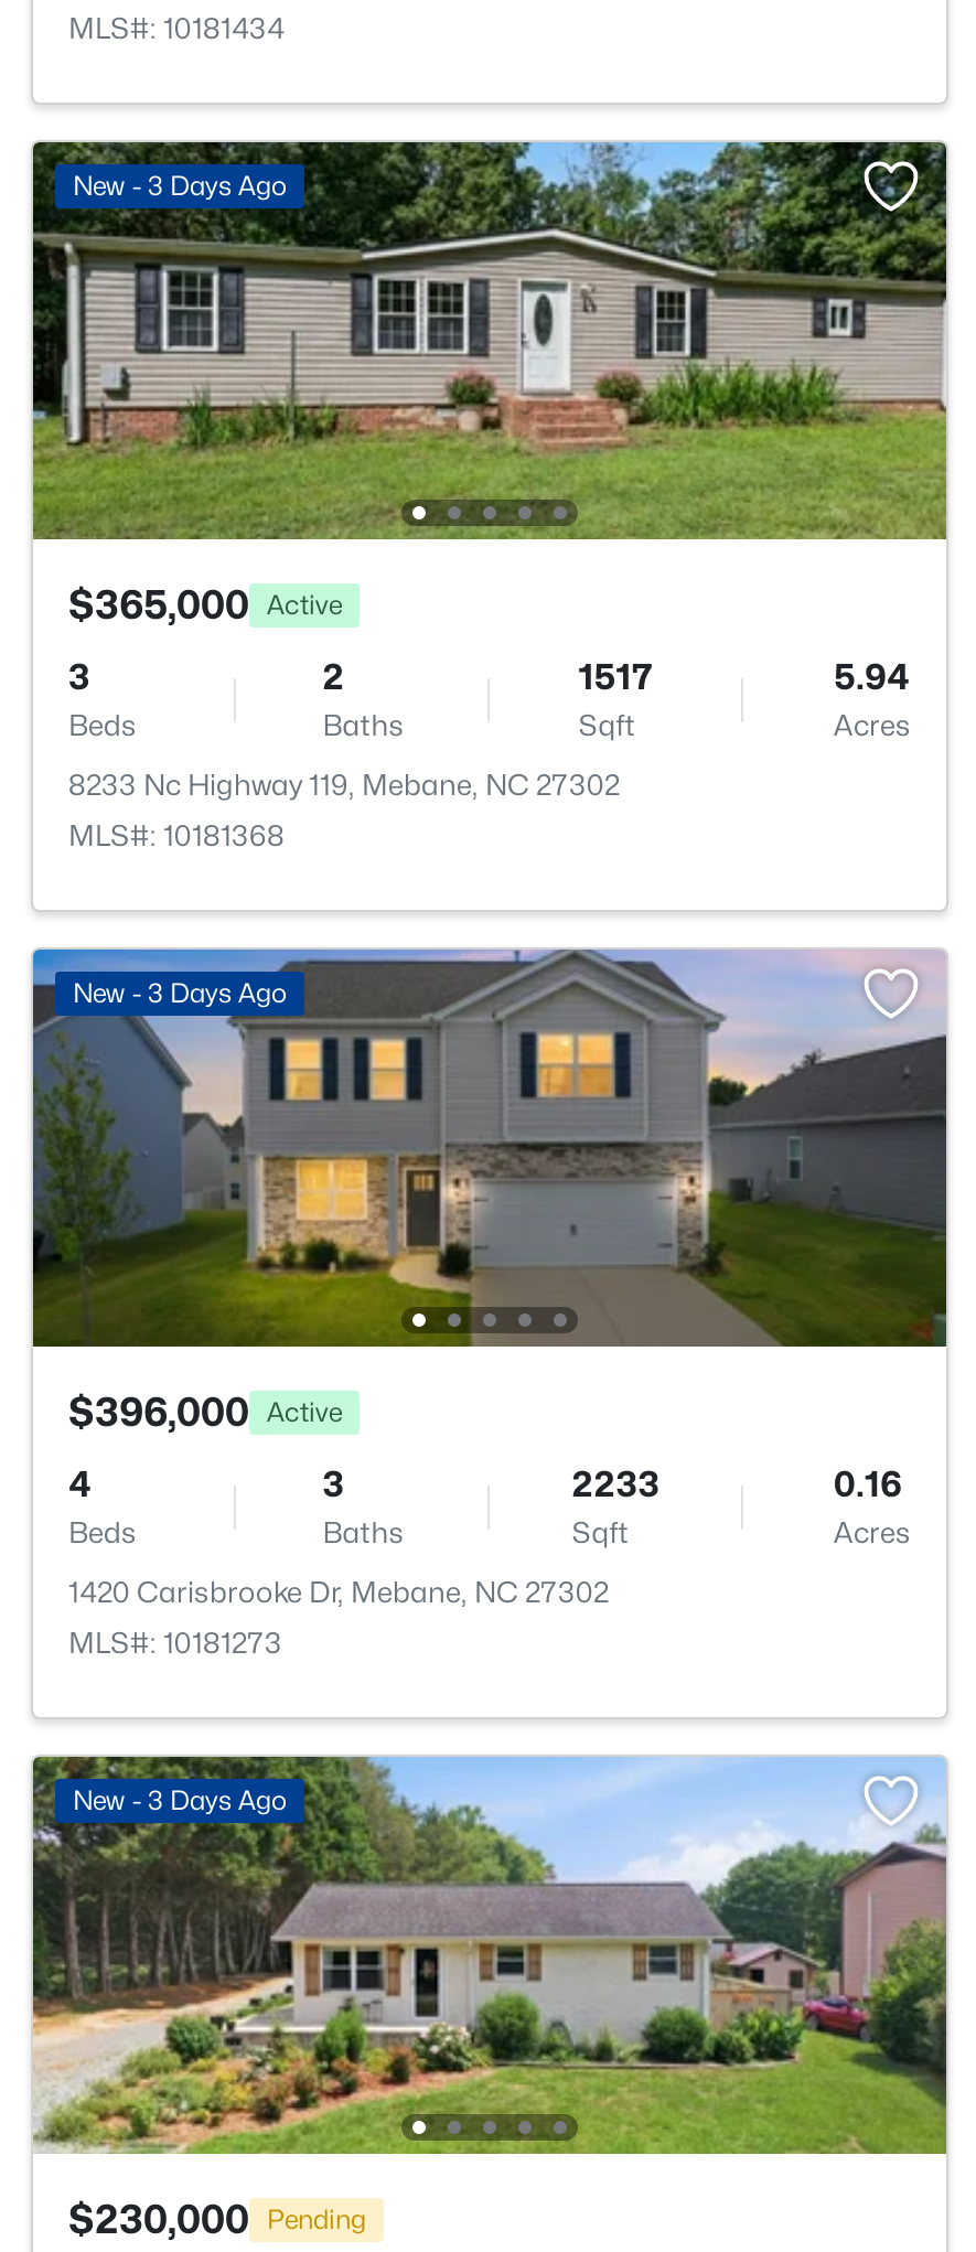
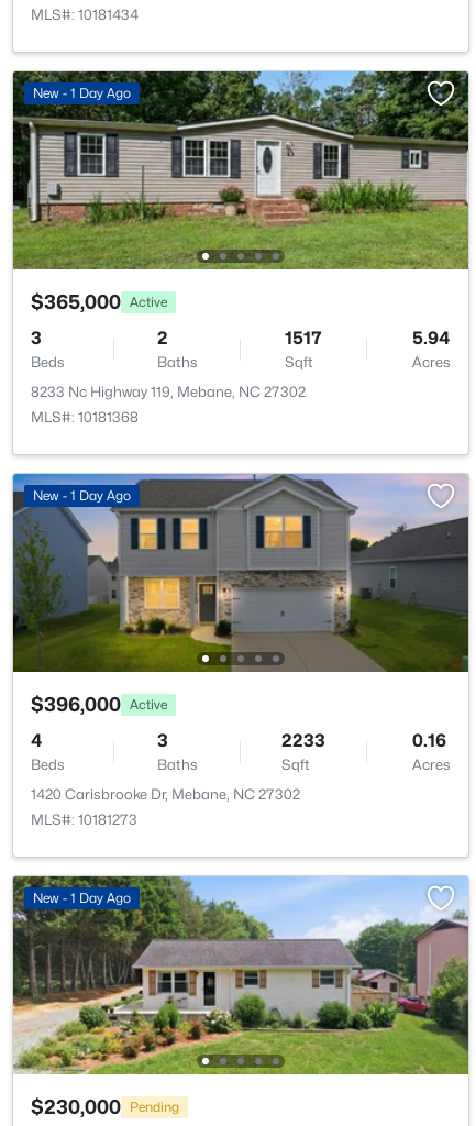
[73,169,287,202] New - 3 Days Ago -> [33,85,131,101] New - 1 Day Ago
[73,976,287,1009] New - 3 Days Ago -> [33,487,131,504] New - 1 Day Ago
[73,1783,287,1816] New - 3 Days Ago -> [33,890,131,906] New - 1 Day Ago

